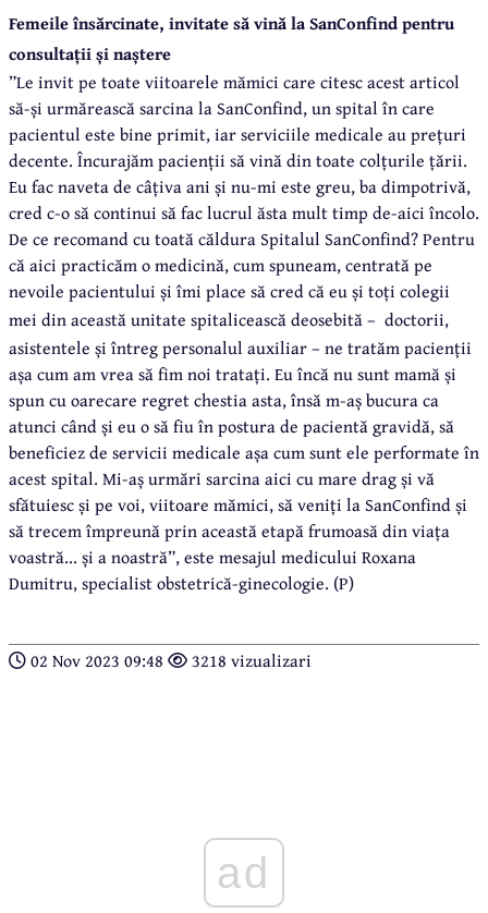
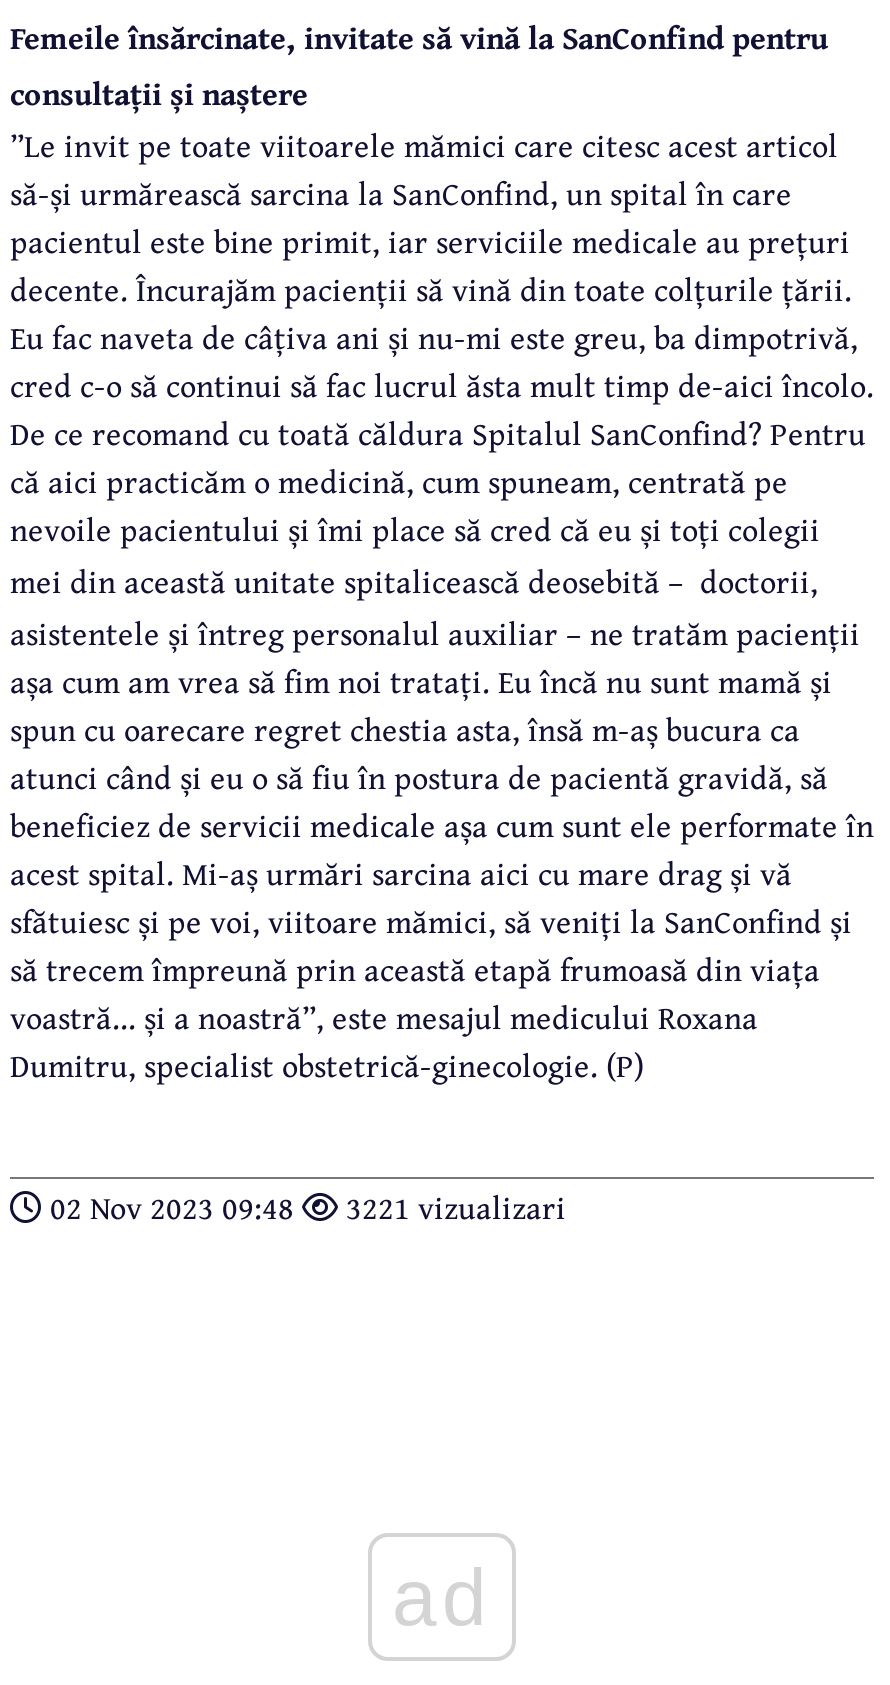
[26,647,312,673] 02 Nov 2023 09:48 3218 vizualizari -> [42,1183,566,1231] 02 Nov 2023 09:48 3221 vizualizari

